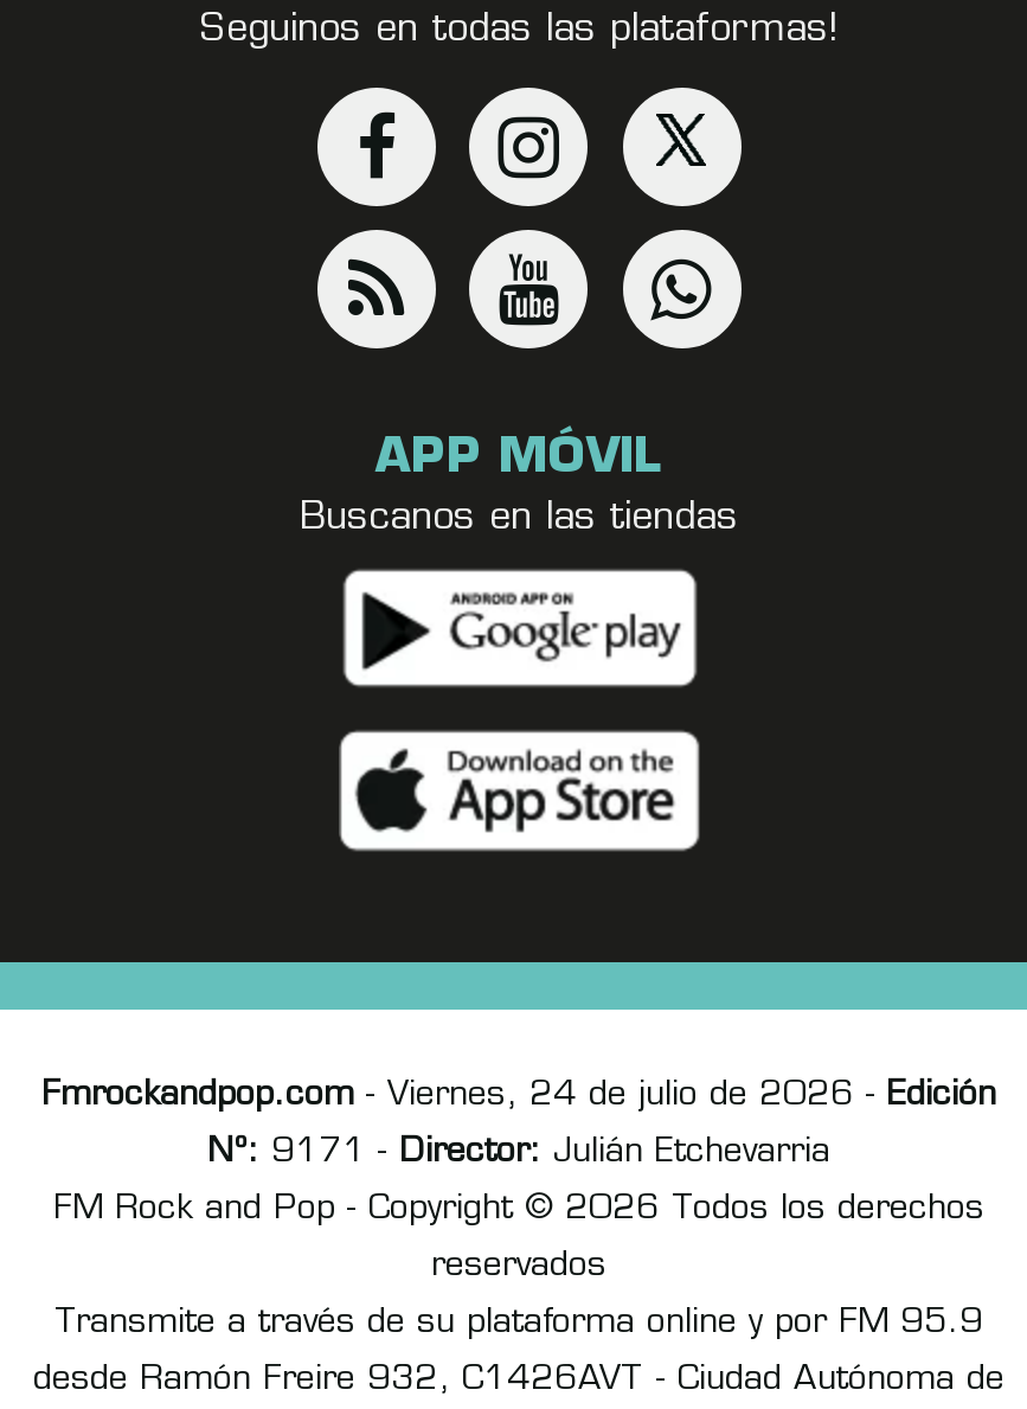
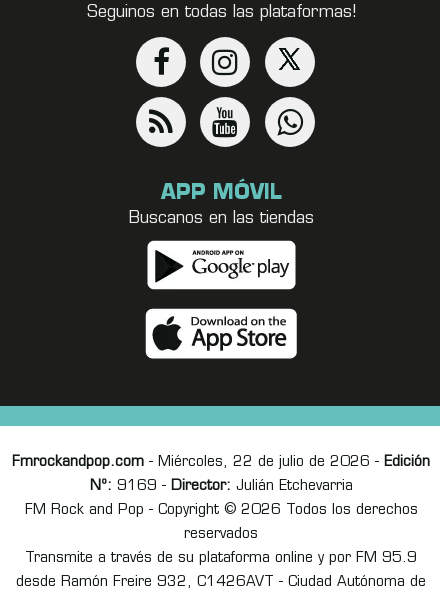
[41,1078,996,1114] Fmrockandpop.com - Viernes, 24 de julio de 2026 - Edición -> [12,455,430,470] Fmrockandpop.com - Miércoles, 22 de julio de 2026 - Edición
[207,1135,830,1171] Nº: 9171 - Director: Julián Etchevarria -> [89,479,352,494] Nº: 9169 - Director: Julián Etchevarria

